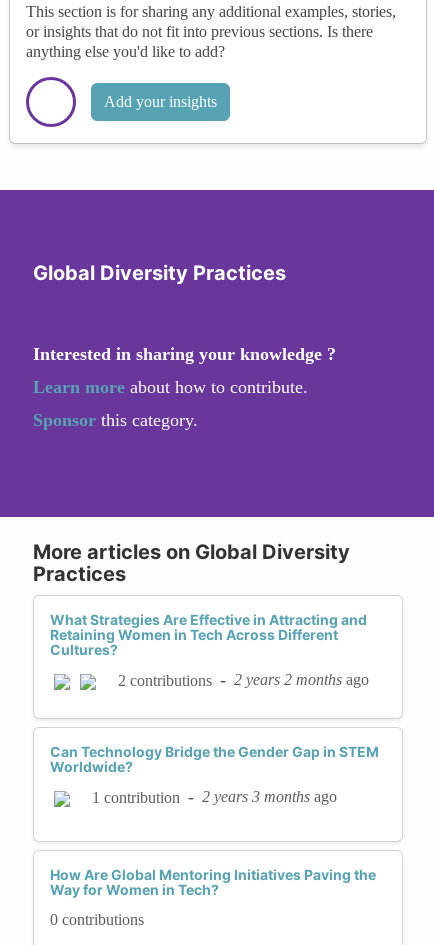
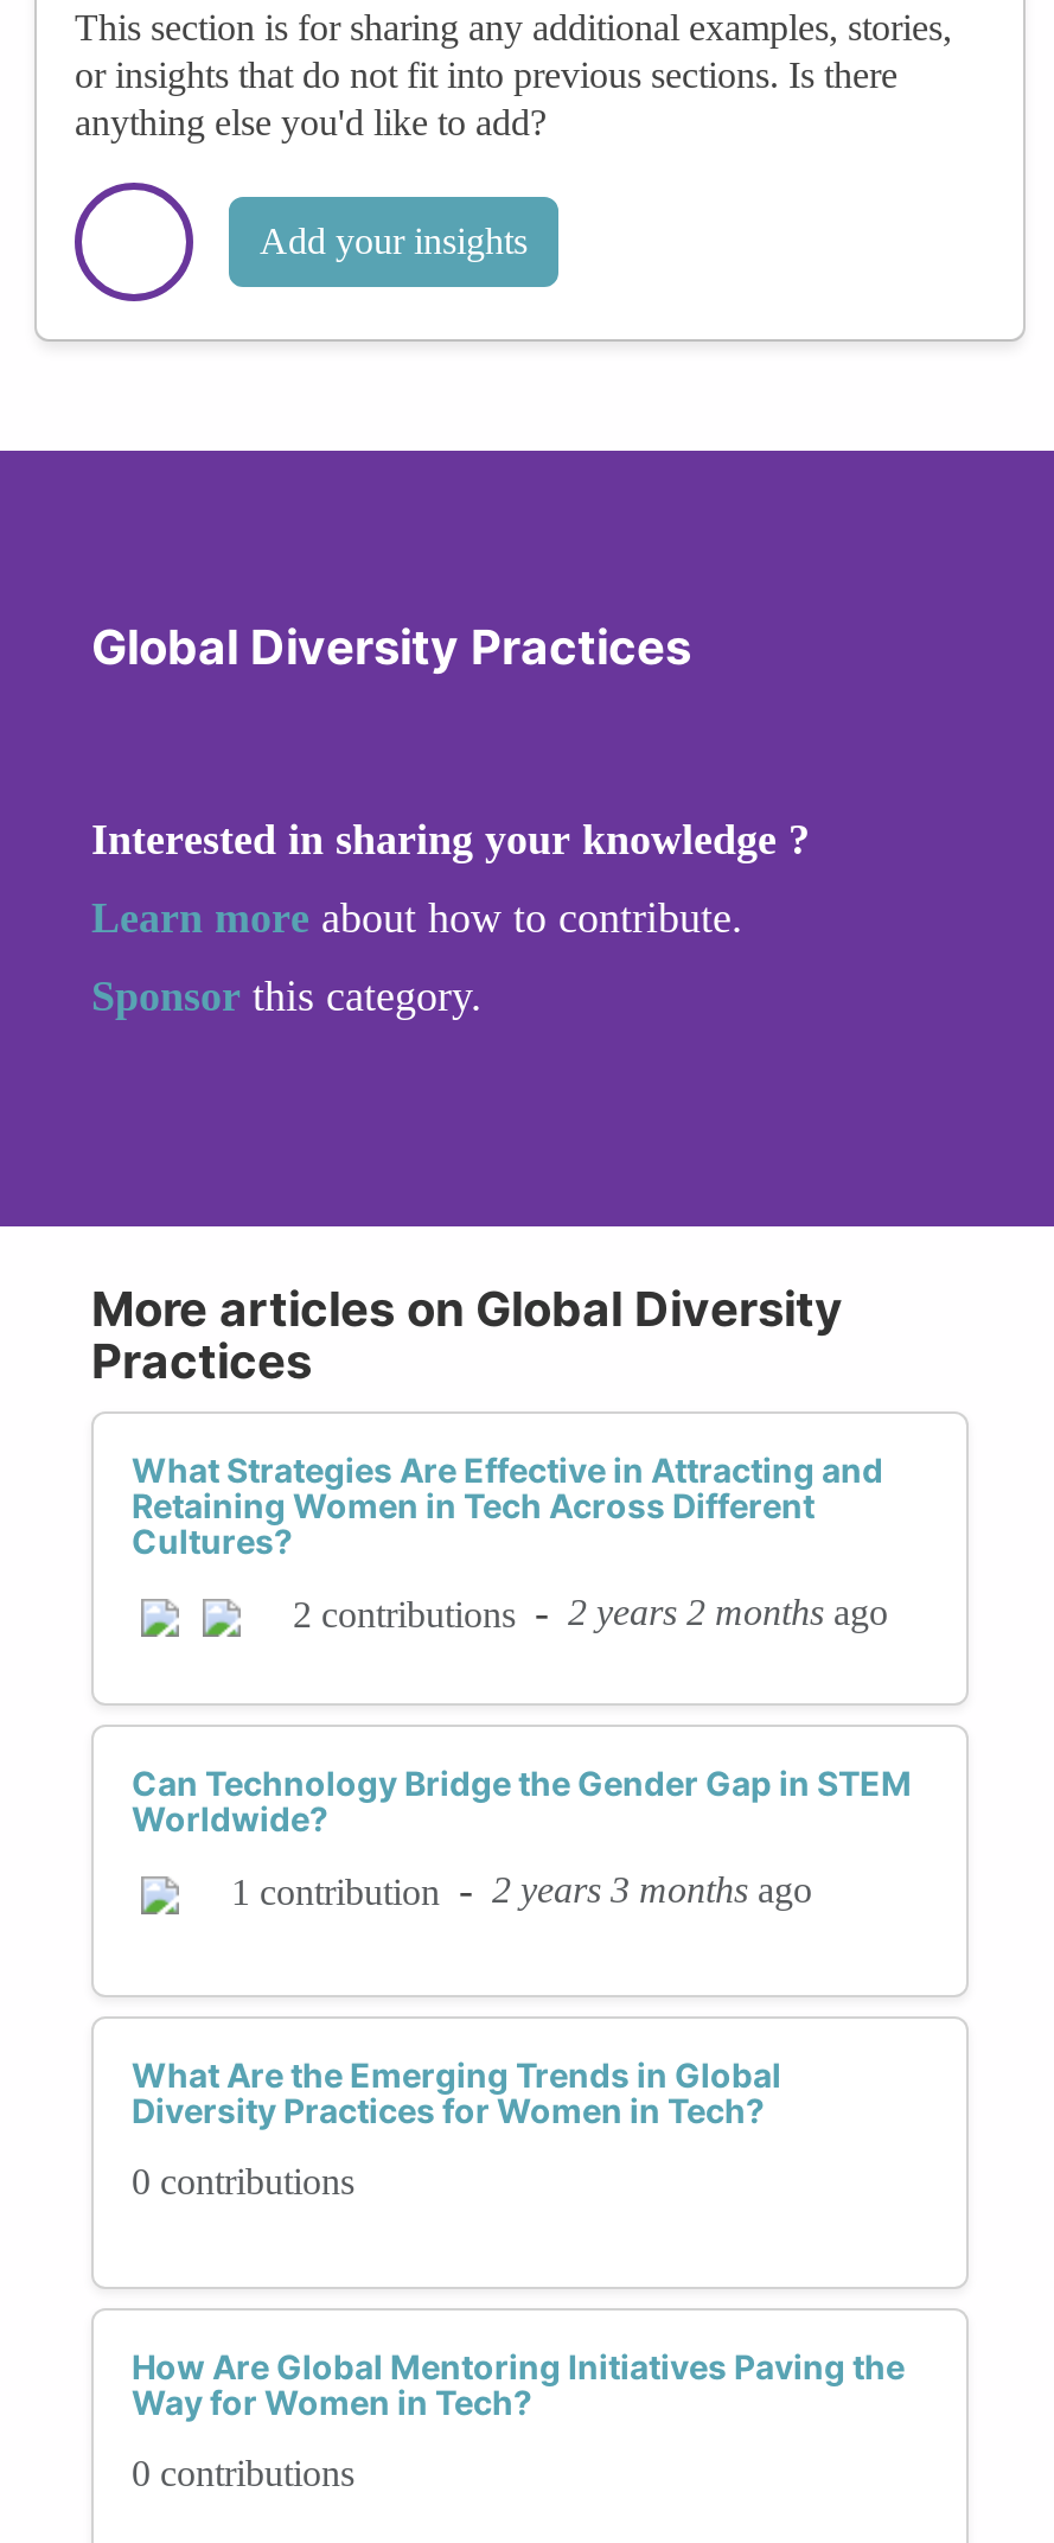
none -> [132,2054,781,2201] What Are the Emerging Trends in Global | Diversity Practices for Women in Tech? | 0 contributions

